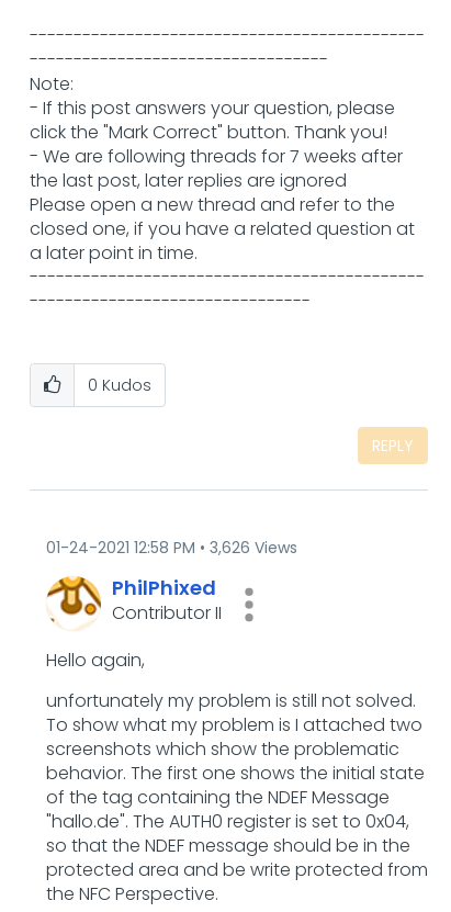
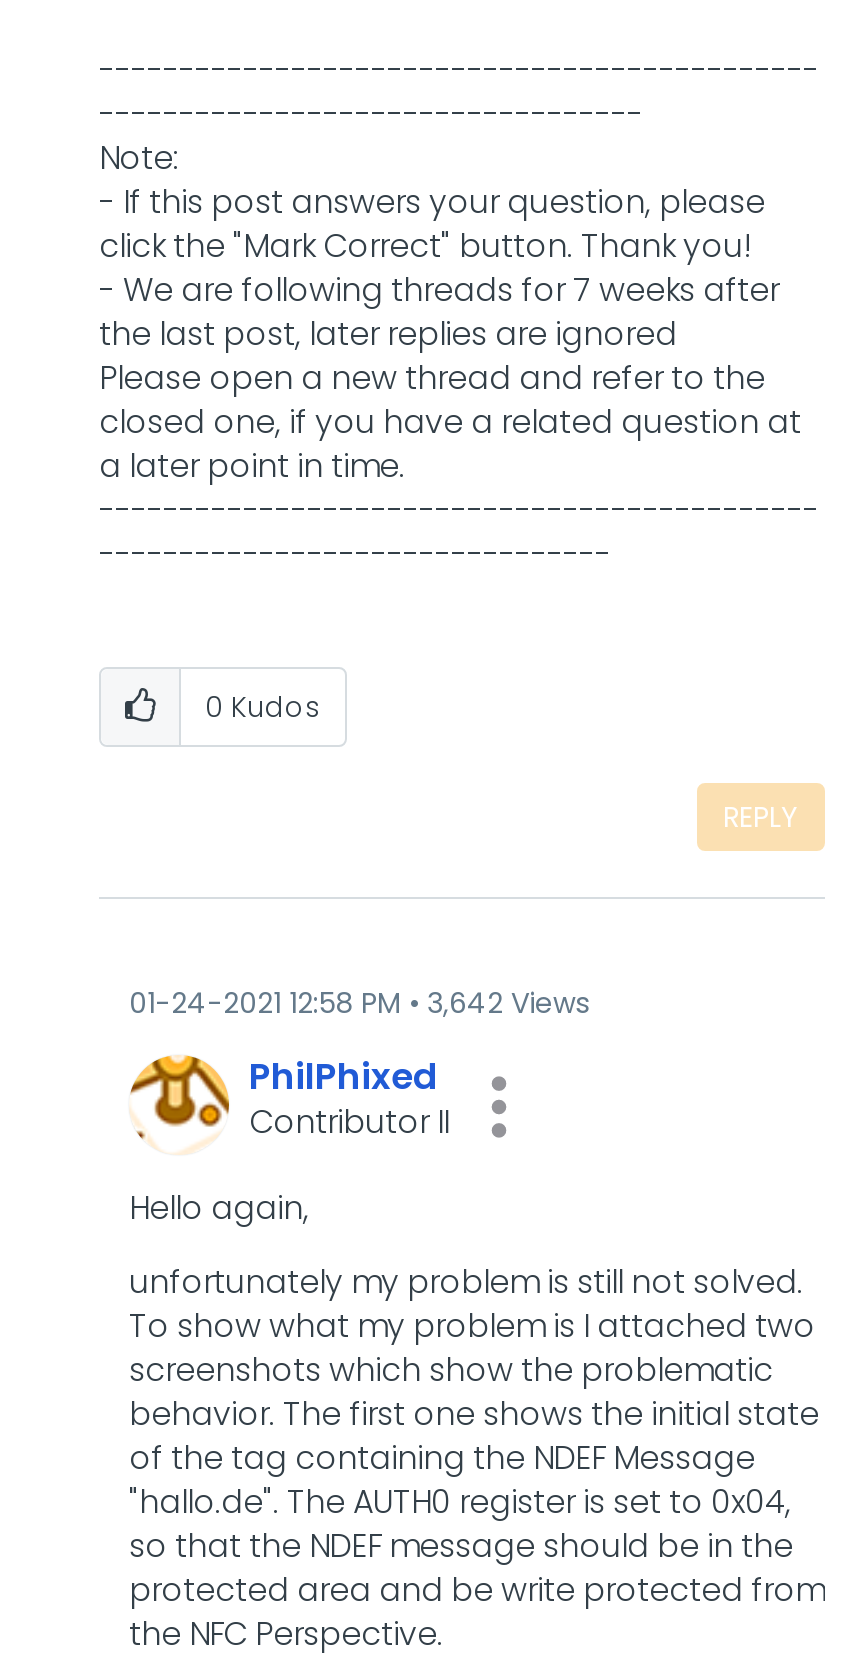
[46,537,297,559] 01-24-2021 12:58 PM 3,626 Views -> [129,983,589,1023] 01-24-2021 12:58 PM 3,642 Views

